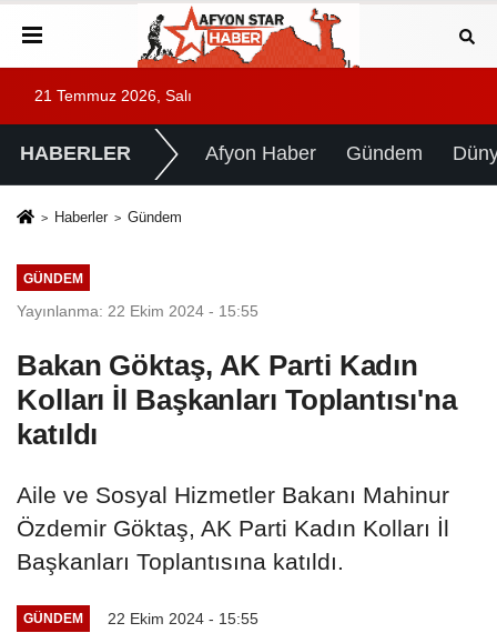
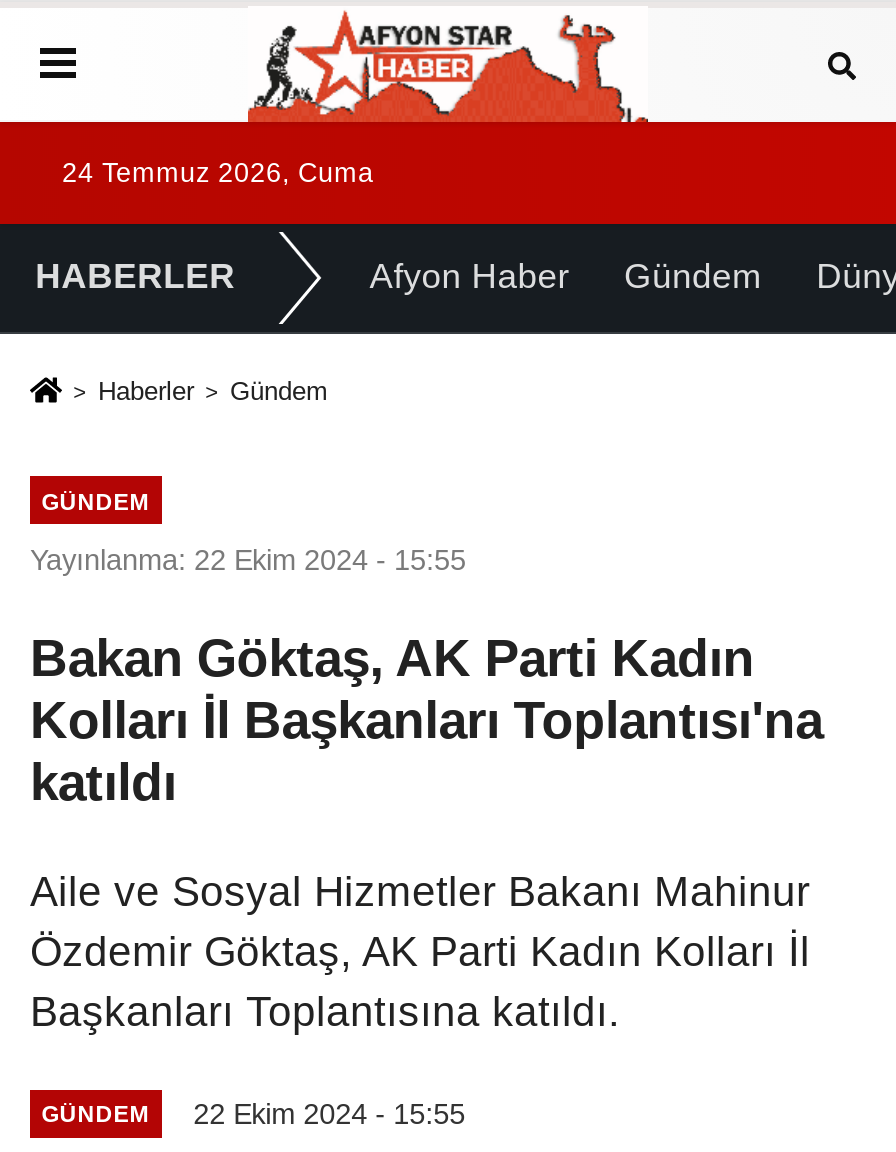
[34,88,192,104] 21 Temmuz 2026, Salı -> [62,158,374,188] 24 Temmuz 2026, Cuma

